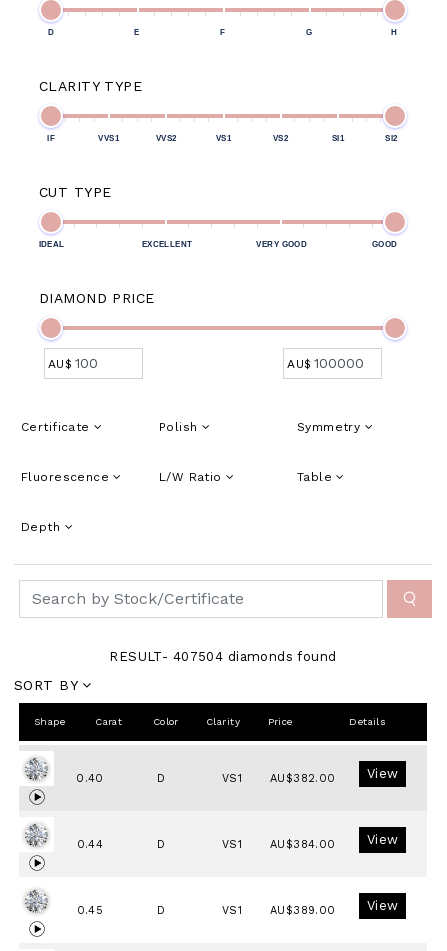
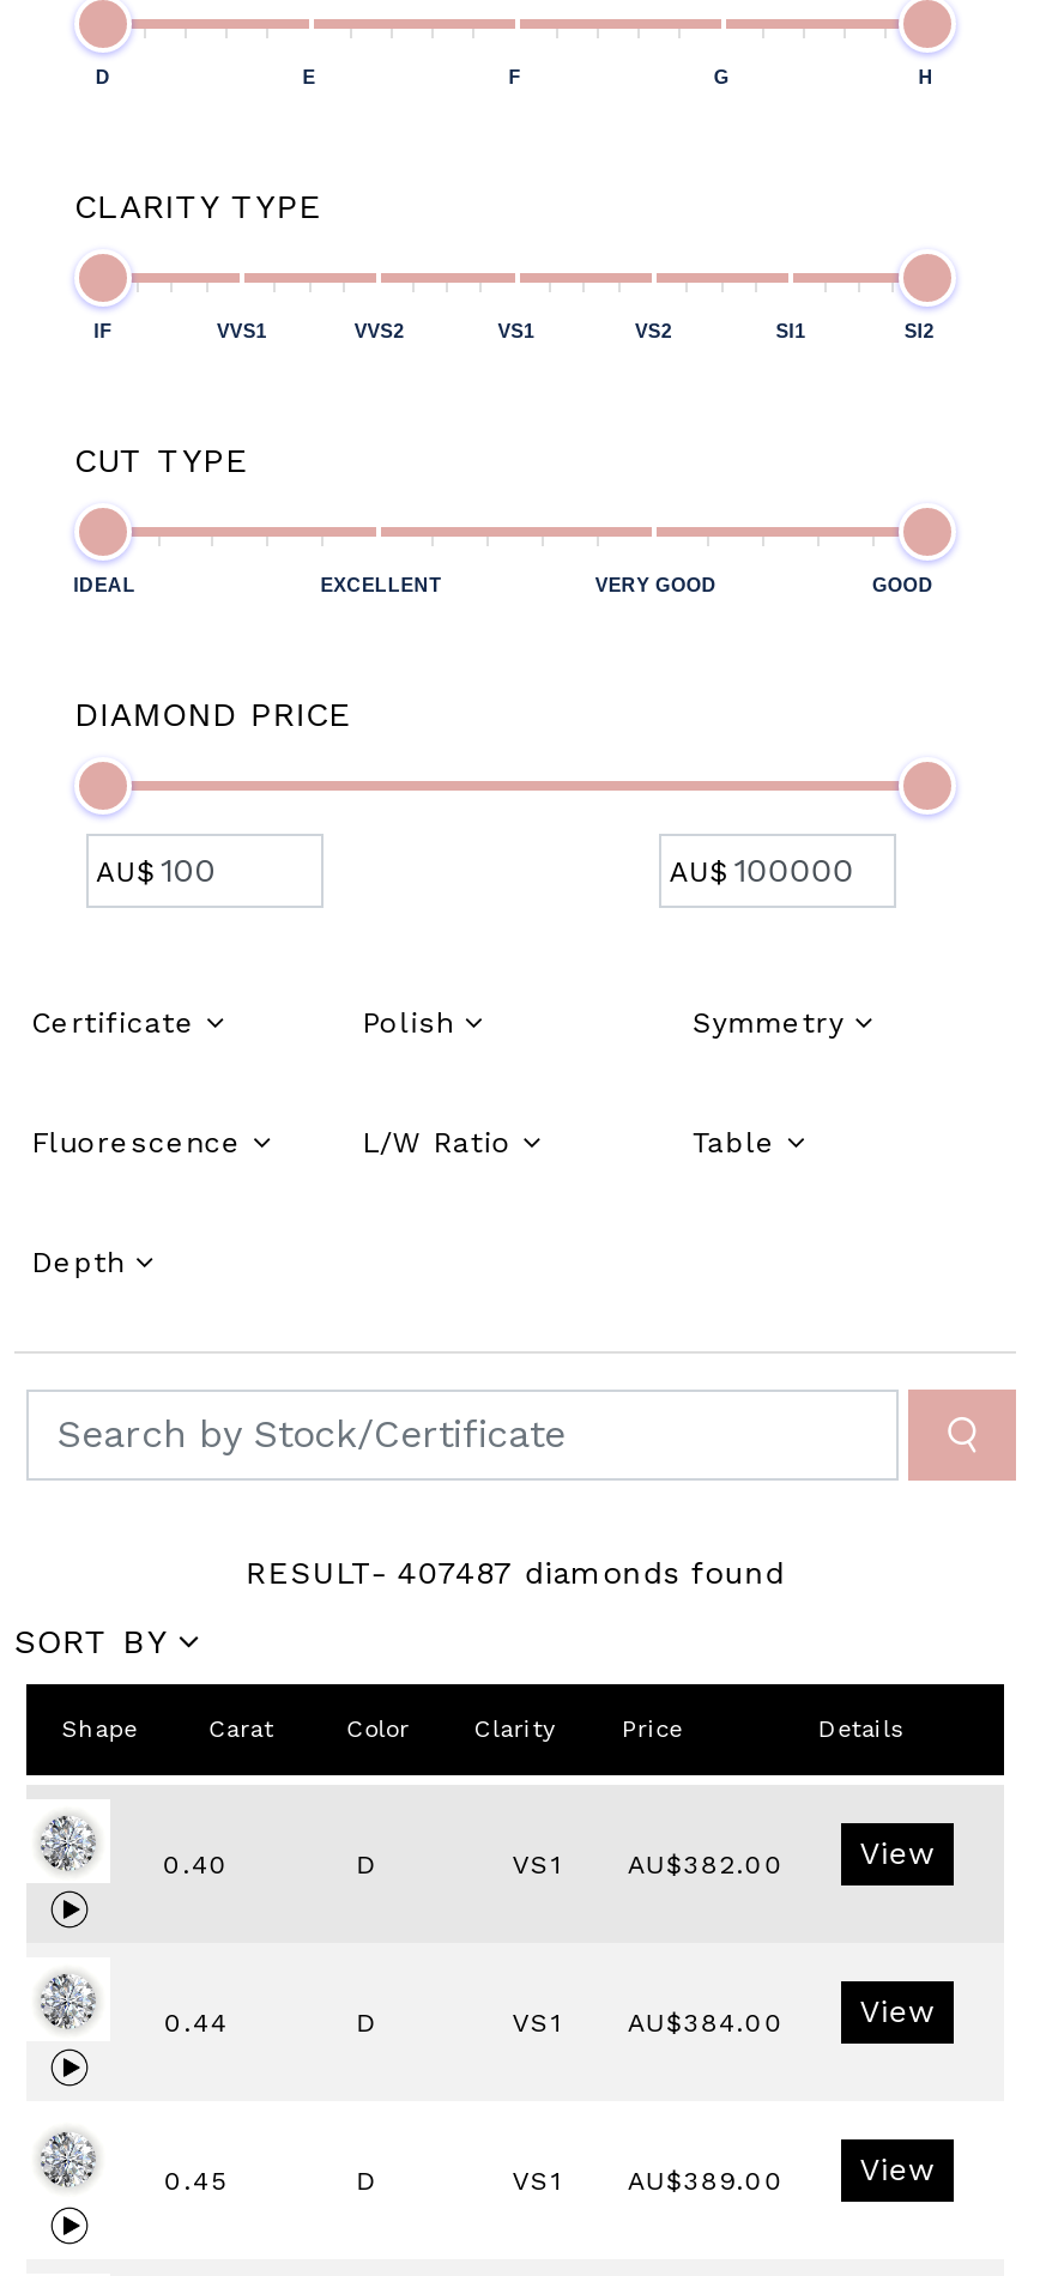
[109,649,337,664] RESULT- 407504 diamonds found -> [245,1554,785,1590] RESULT- 407487 diamonds found

